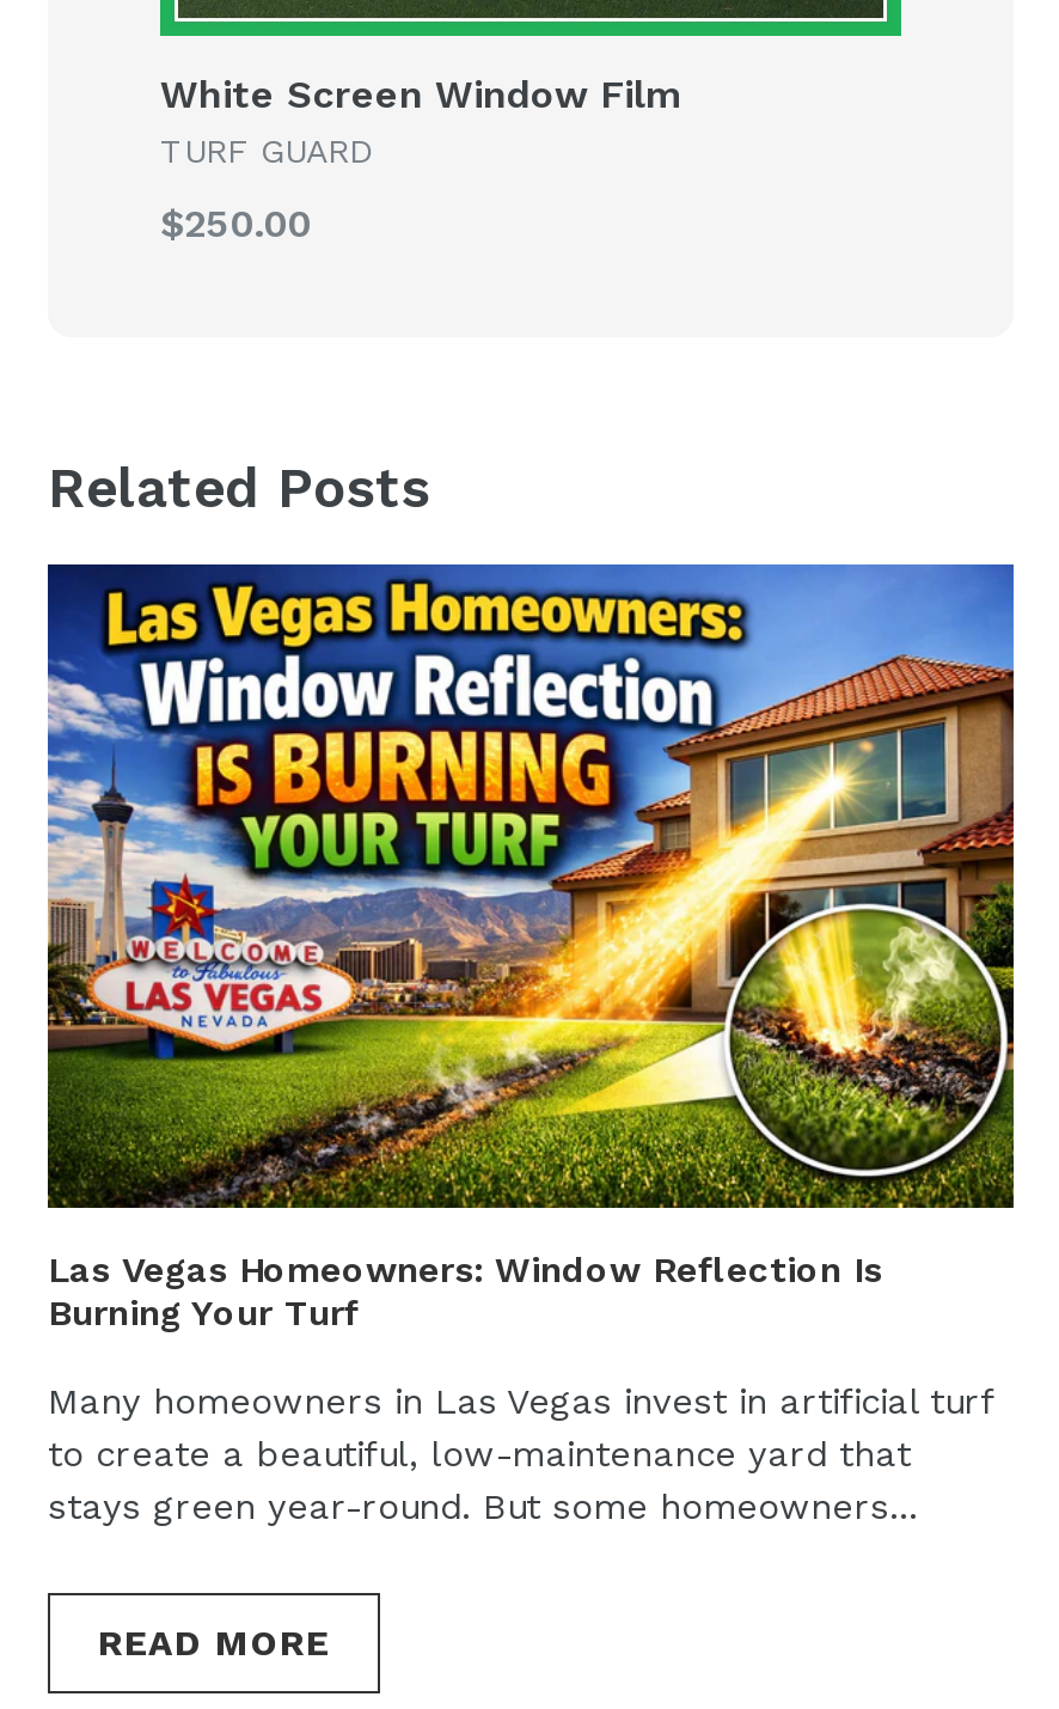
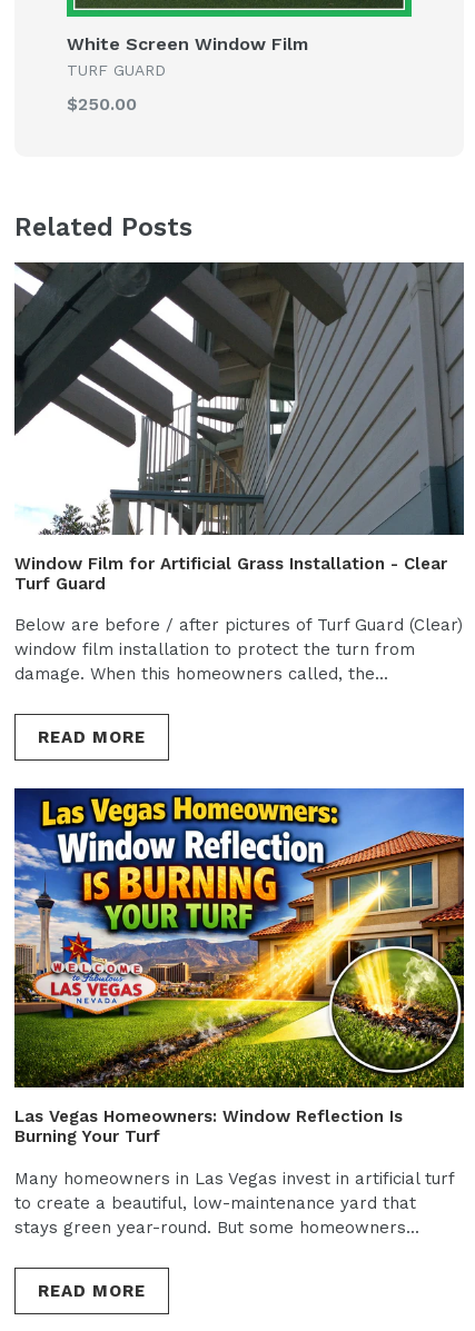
none -> [13,261,465,747] [image] | Window Film for Artificial Grass Installation - Clear | Turf Guard | Below are before / after pictures of Turf Guard (Clear) | window film installation to protect the turn from | damage. When this homeowners called, the... | READ MORE

